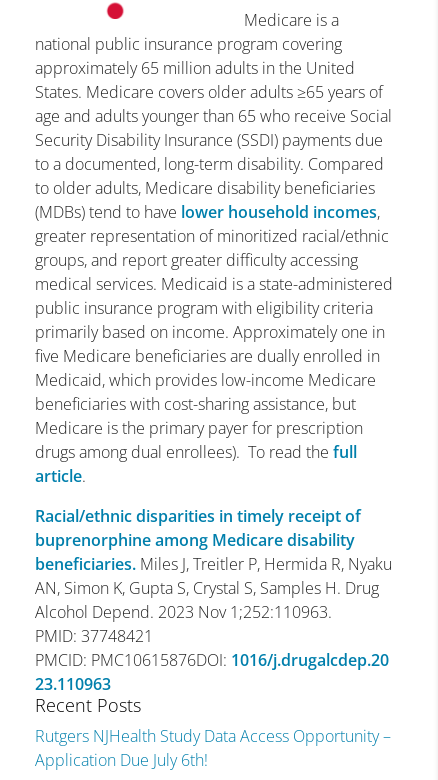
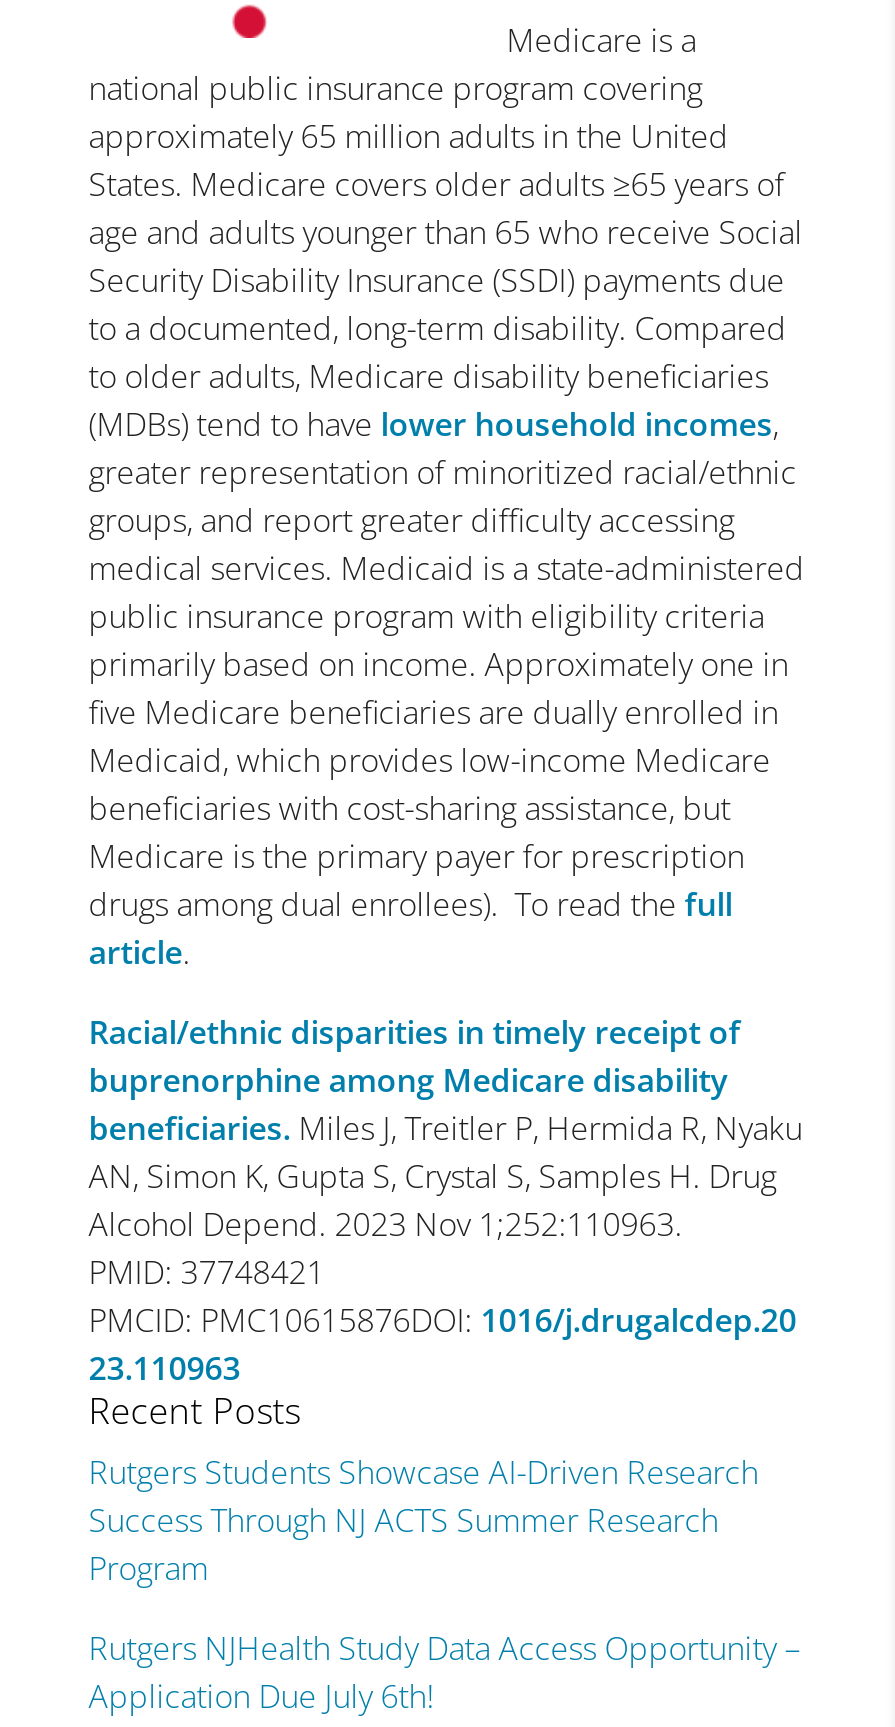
none -> [89,1450,759,1590] Rutgers Students Showcase AI-Driven Research | Success Through NJ ACTS Summer Research | Program

